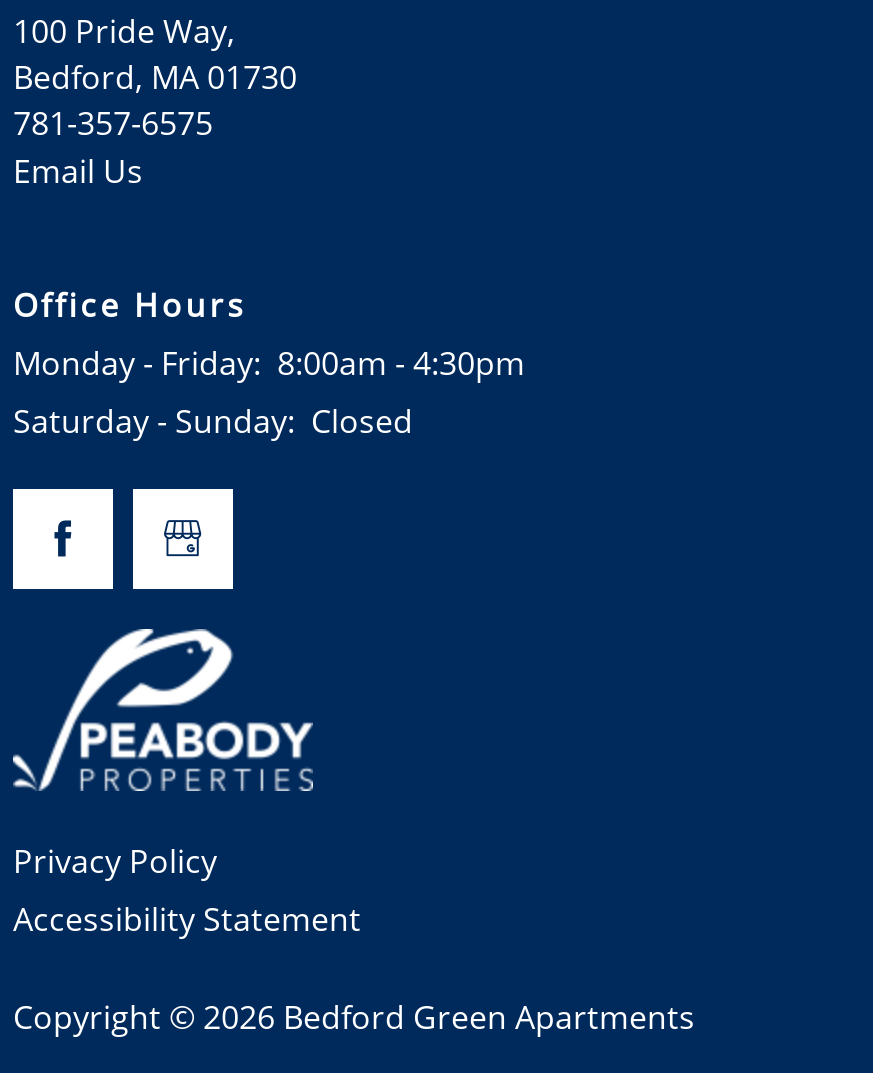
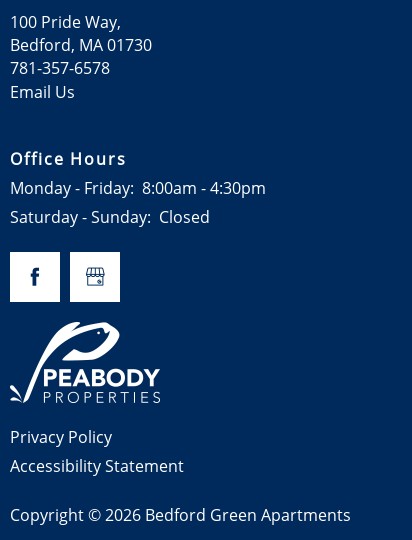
[13,101,213,143] 781-357-6575 -> [10,57,110,79] 781-357-6578

